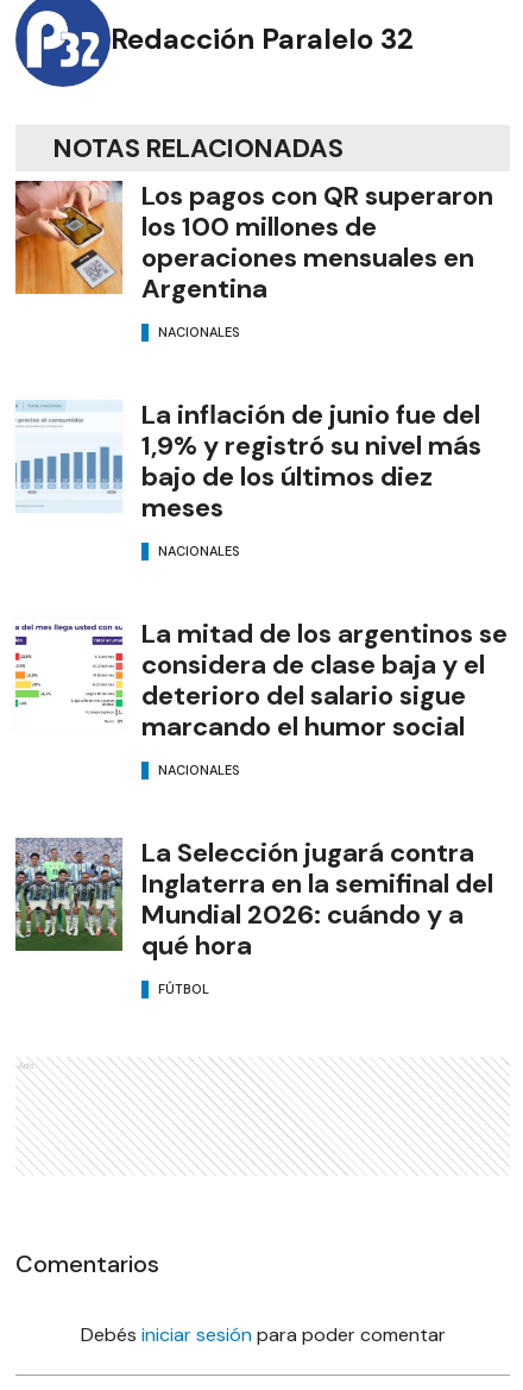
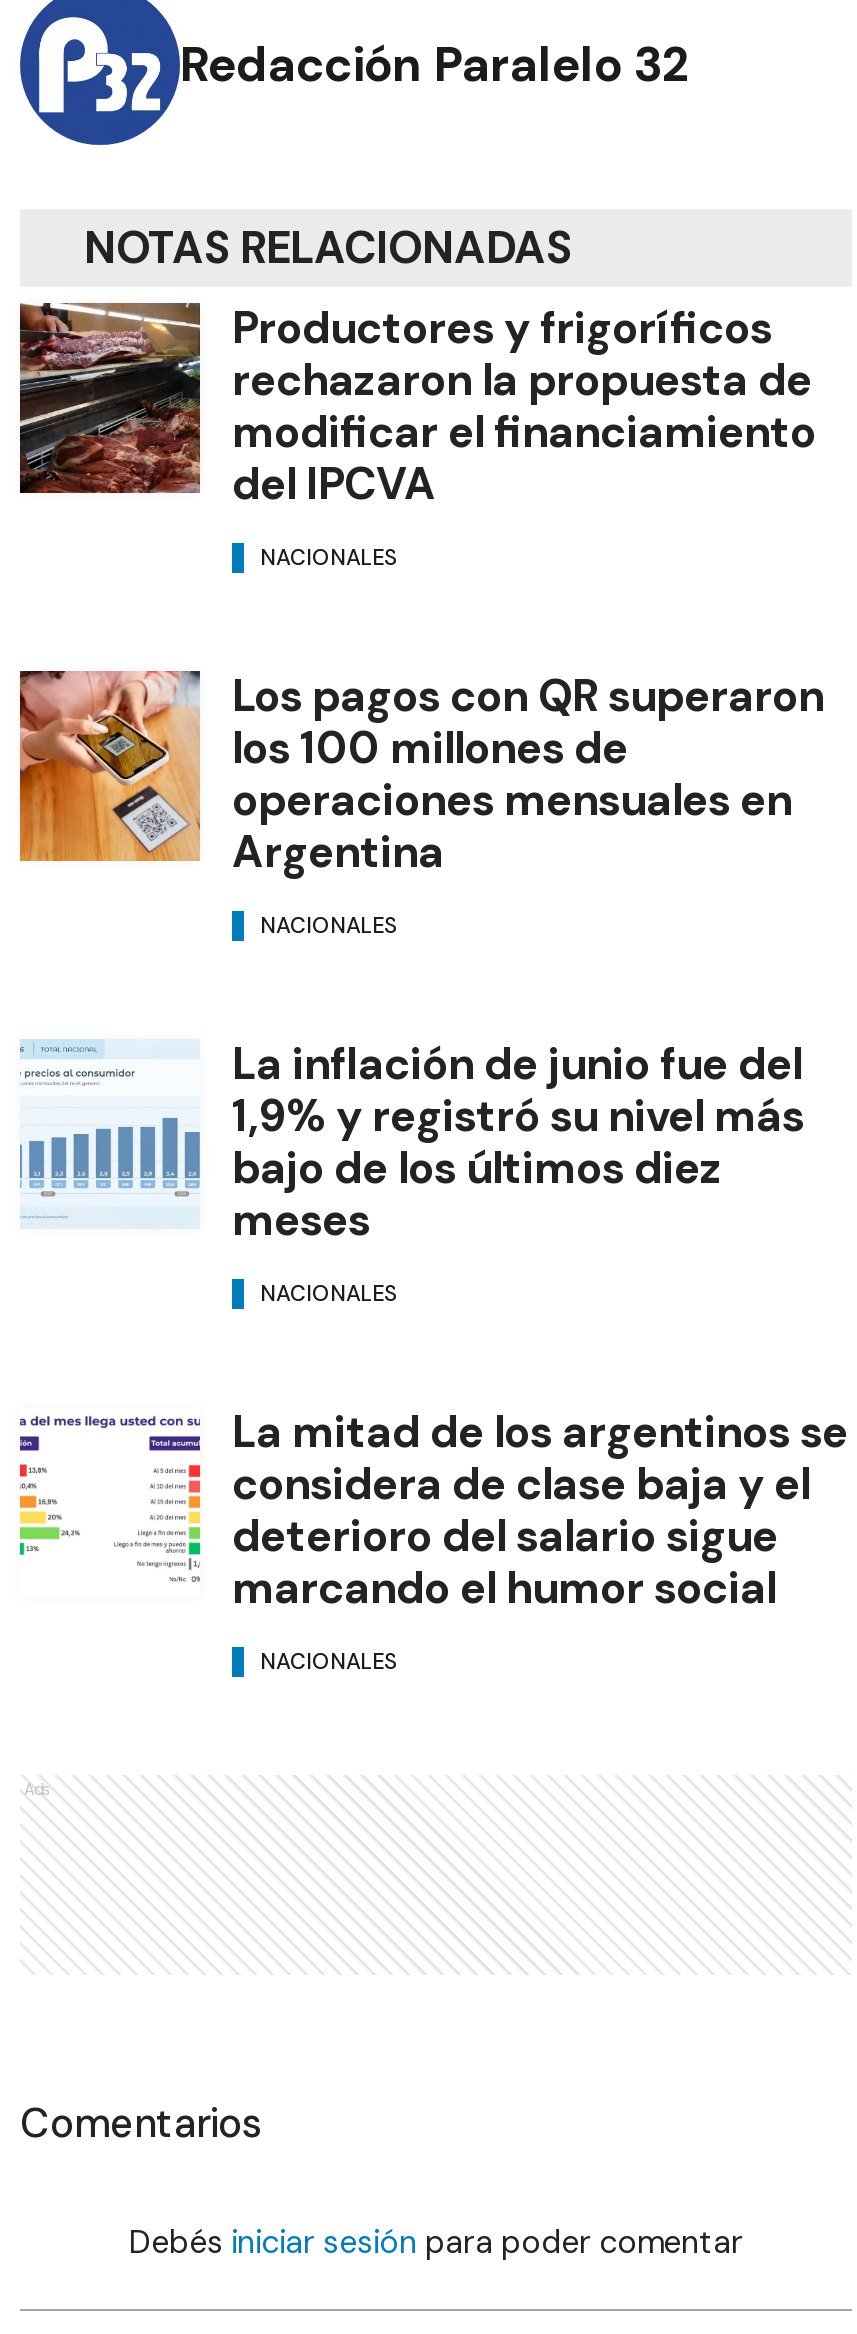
none -> [18,299,816,572] [image] | Productores y frigoríficos | rechazaron la propuesta de | modificar el financiamiento | del IPCVA | NACIONALES
moved [13,177,508,779] -> [16,666,848,1676]: [image] | Los pagos con QR superaron | los 100 millones de | ... | marcando el humor social | NACIONALES
[14,835,493,998] [image] | La Selección jugará contra | Inglaterra en la semifinal del | Mundial 2026: cuándo y a | qué hora | FÚTBOL -> none

